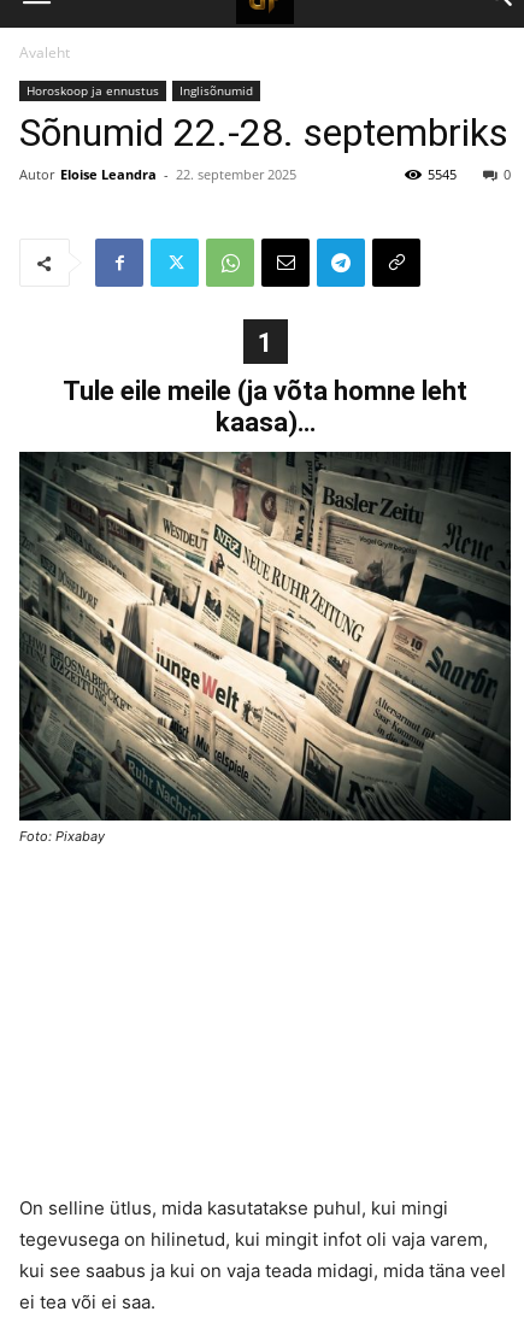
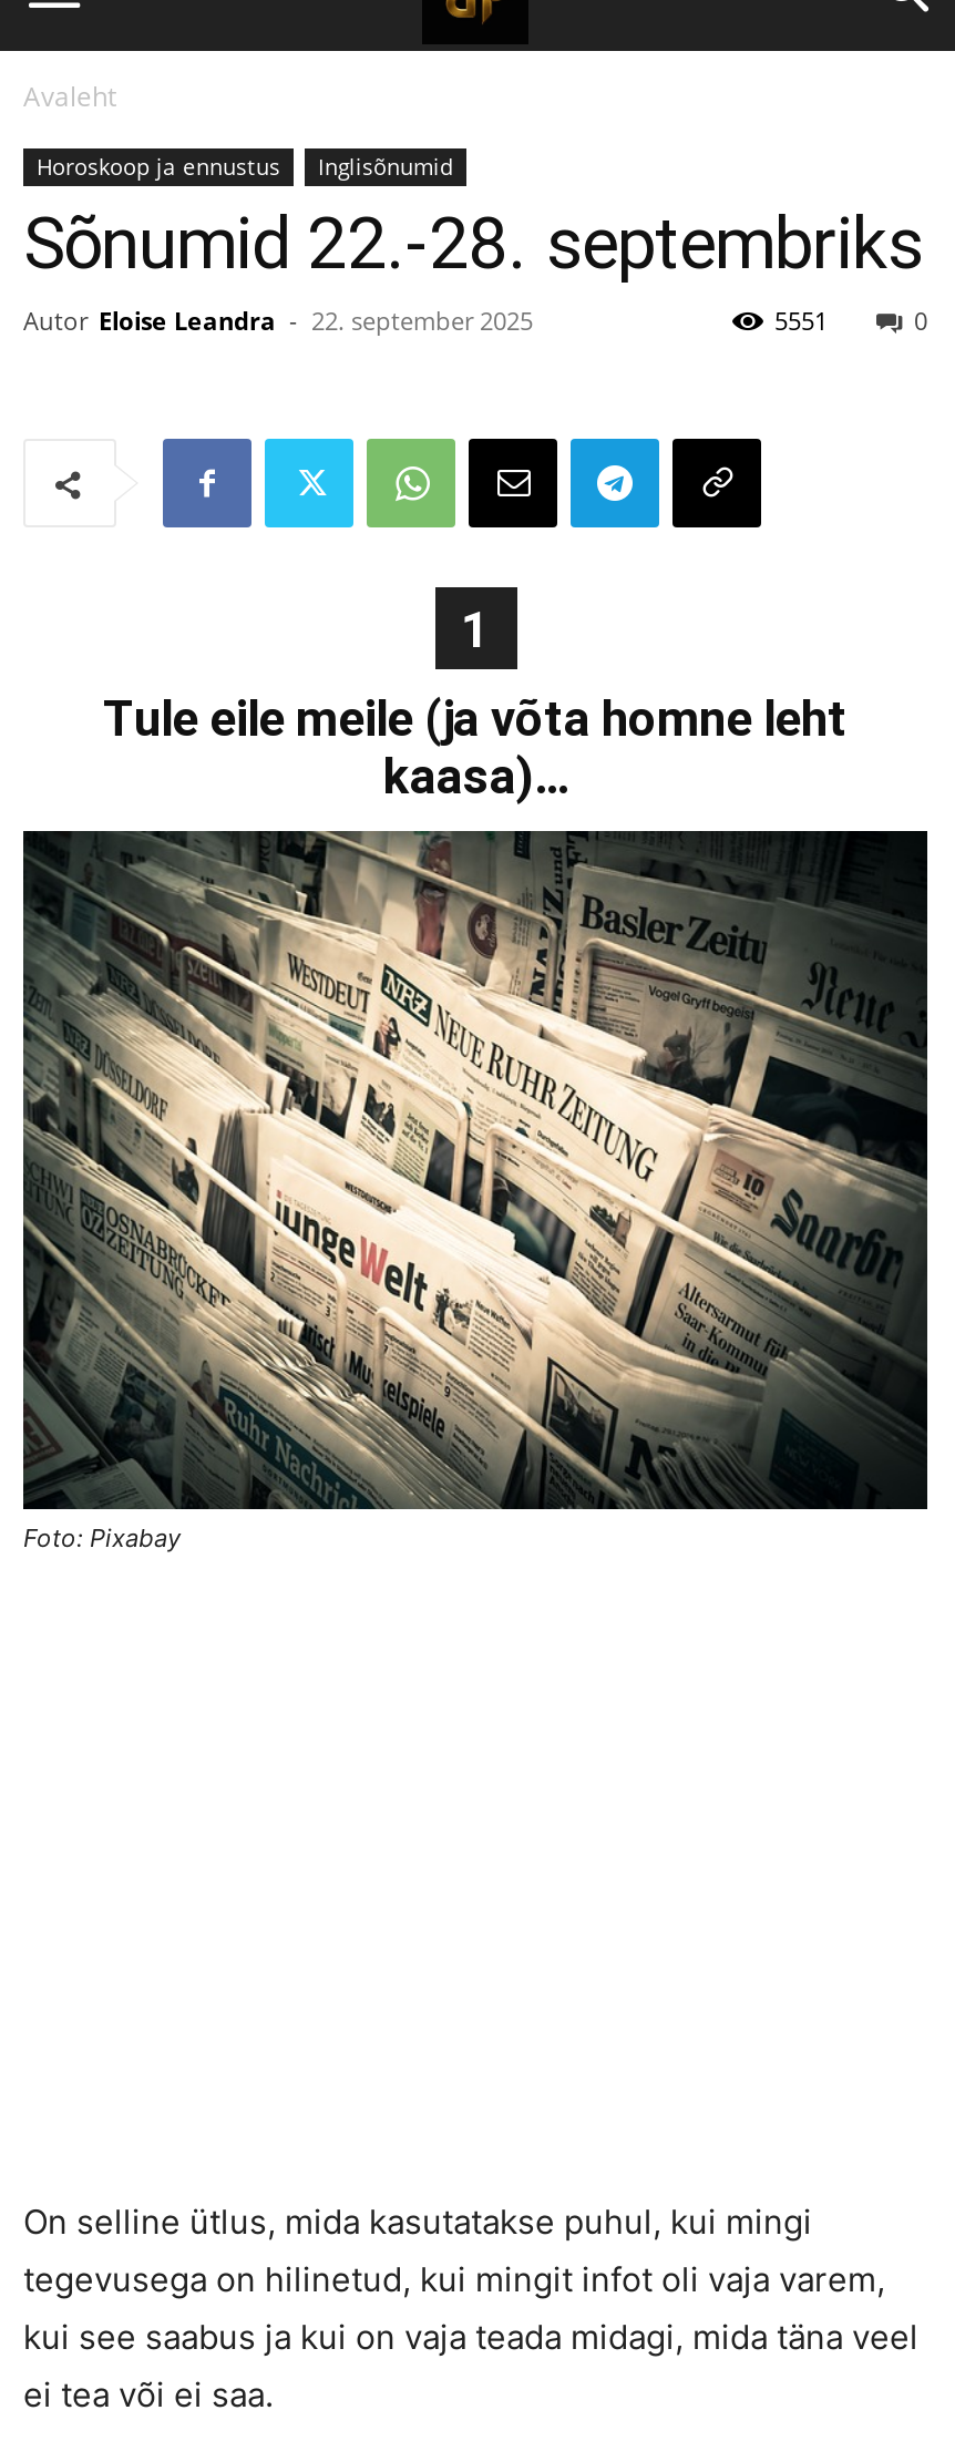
[428,165,457,183] 5545 -> [774,304,828,337] 5551

